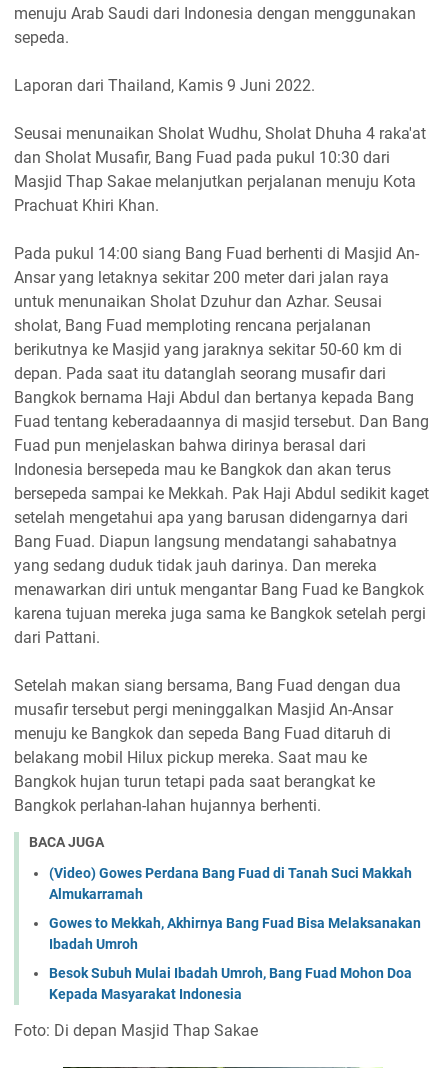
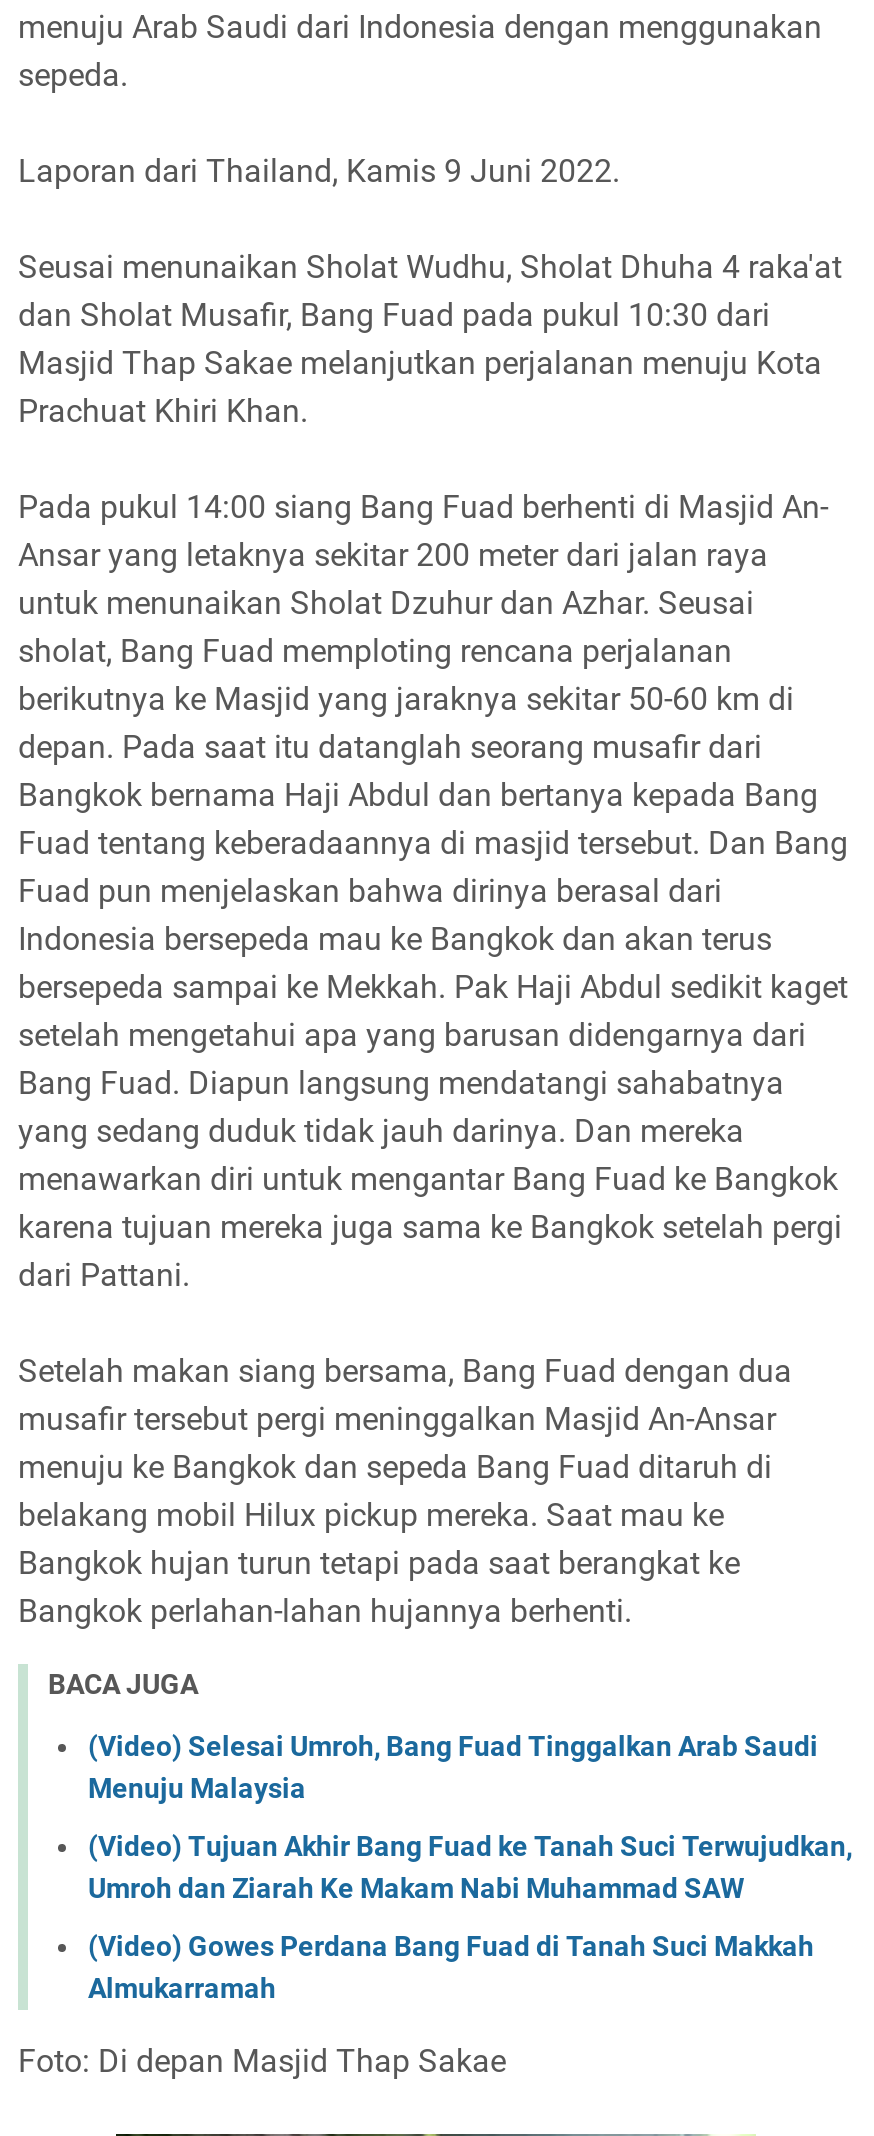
none -> [88,1729,852,1903] (Video) Selesai Umroh, Bang Fuad Tinggalkan Arab Saudi | Menuju Malaysia | (Video) Tujuan Akhir Bang Fuad ke Tanah Suci Terwujudkan, | Umroh dan Ziarah Ke Makam Nabi Muhammad SAW
moved [49,865,412,902] -> [88,1929,814,2003]: (Video) Gowes Perdana Bang Fuad di Tanah Suci Makkah | Almukarramah
[49,915,421,1002] Gowes to Mekkah, Akhirnya Bang Fuad Bisa Melaksanakan | Ibadah Umroh | Besok Subuh Mulai Ibadah Umroh, Bang Fuad Mohon Doa | Kepada Masyarakat Indonesia -> none

